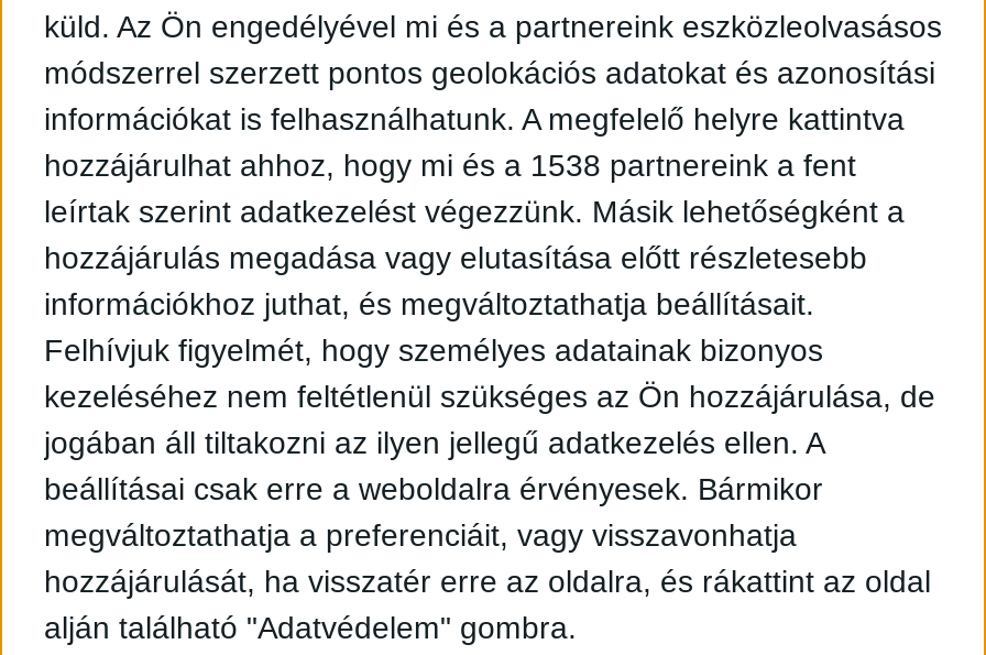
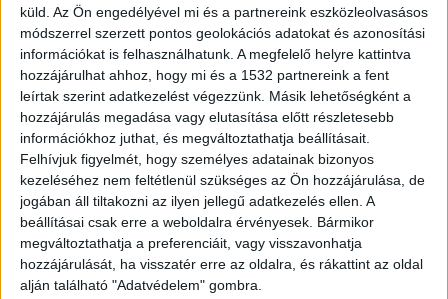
[44,147,856,182] hozzájárulhat ahhoz, hogy mi és a 1538 partnereink a fent -> [20,67,389,83] hozzájárulhat ahhoz, hogy mi és a 1532 partnereink a fent

